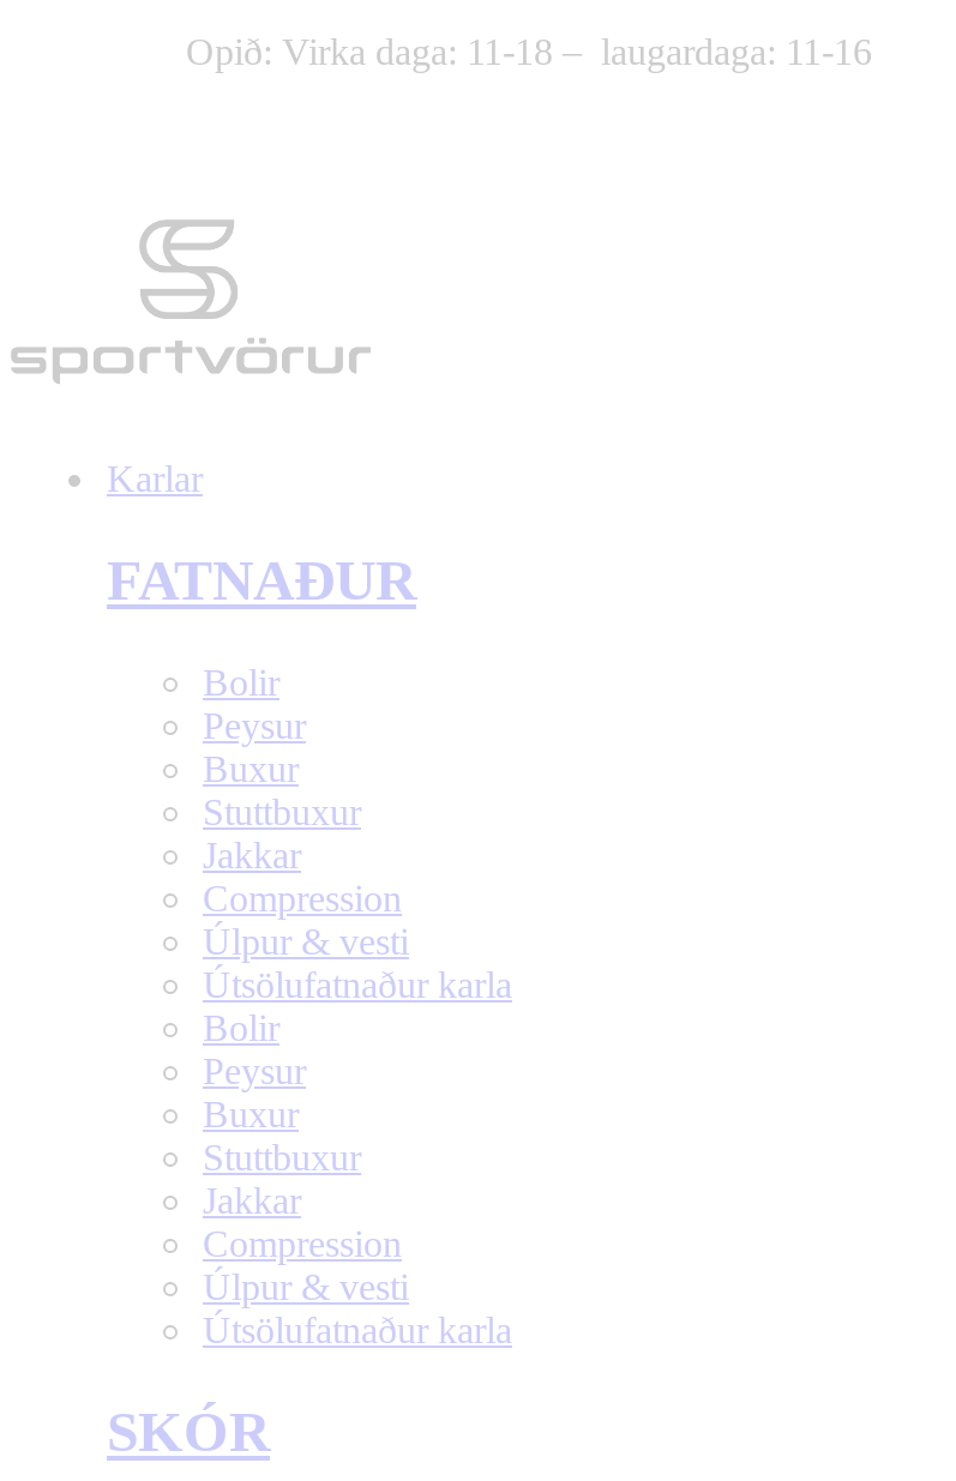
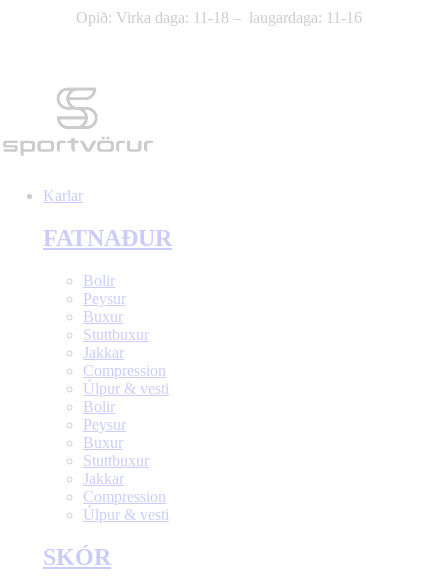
[203,965,512,1005] Útsölufatnaður karla -> none
[203,1310,512,1351] Útsölufatnaður karla -> none

